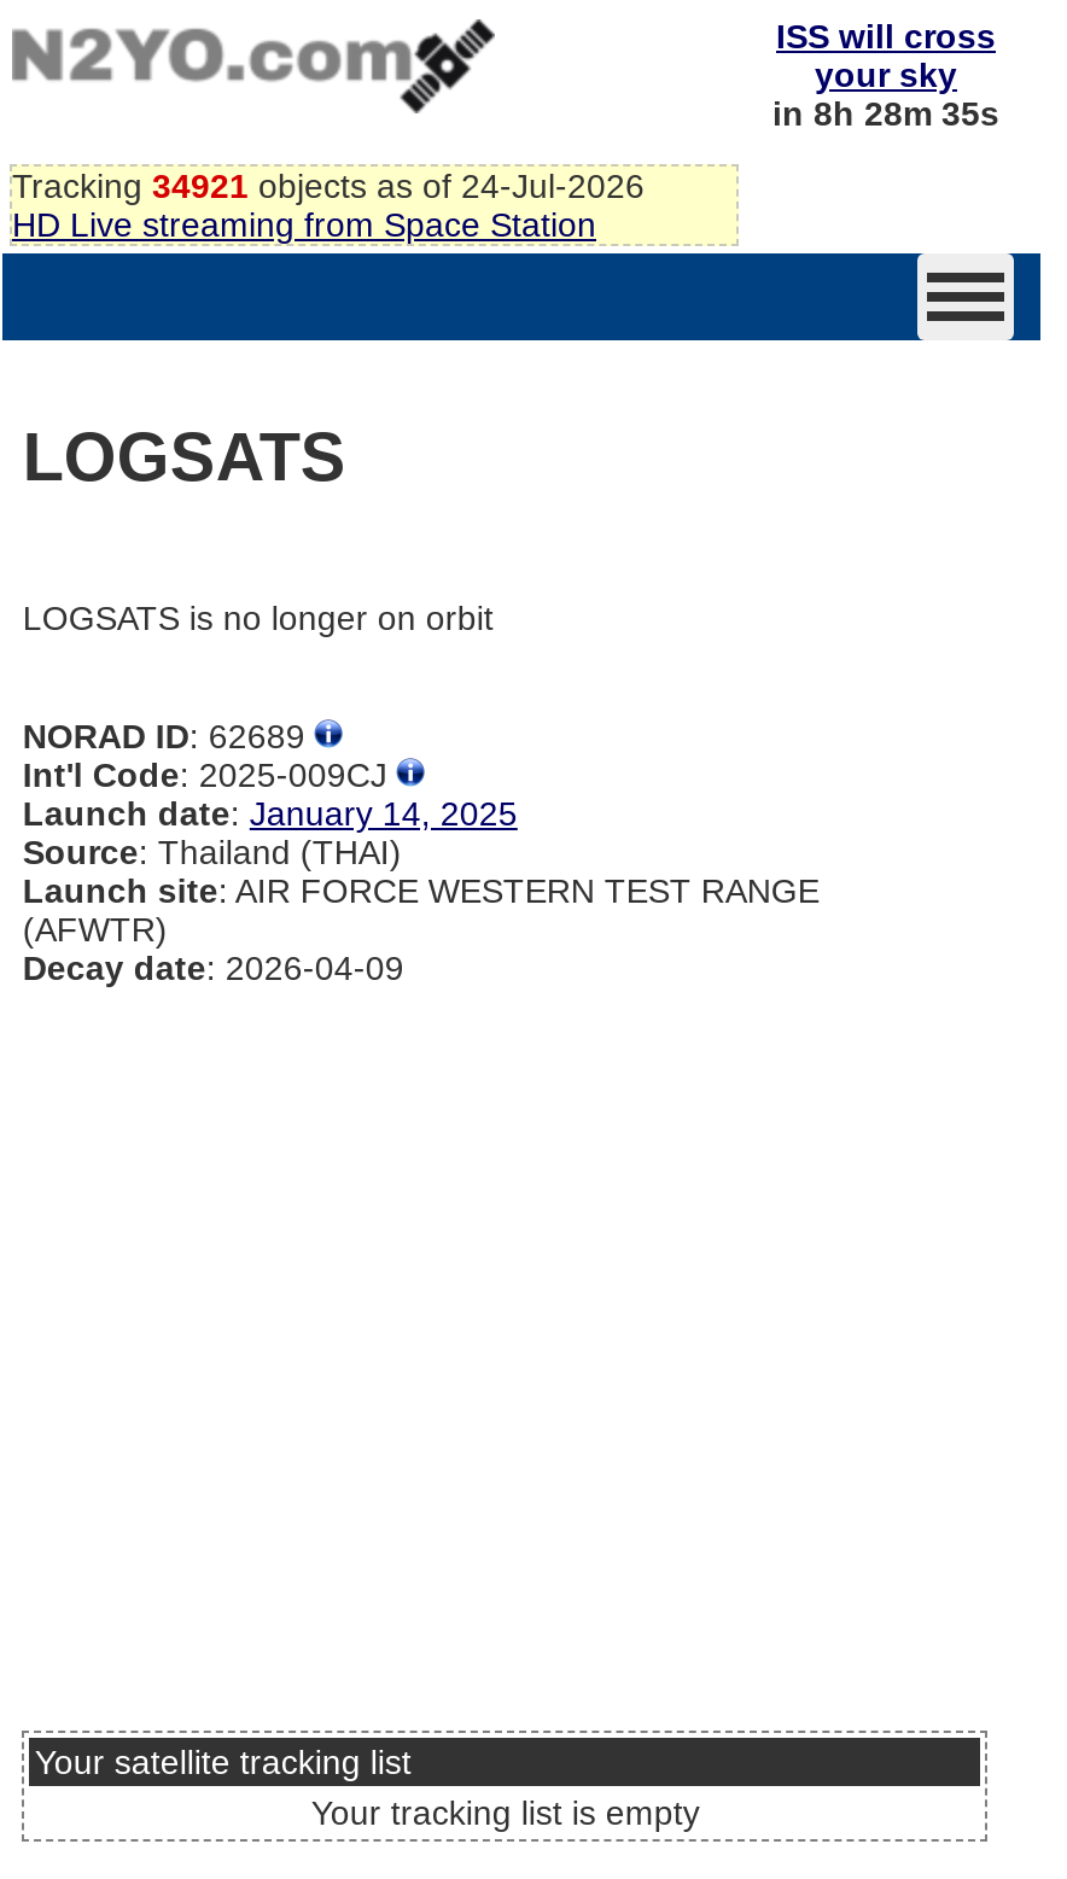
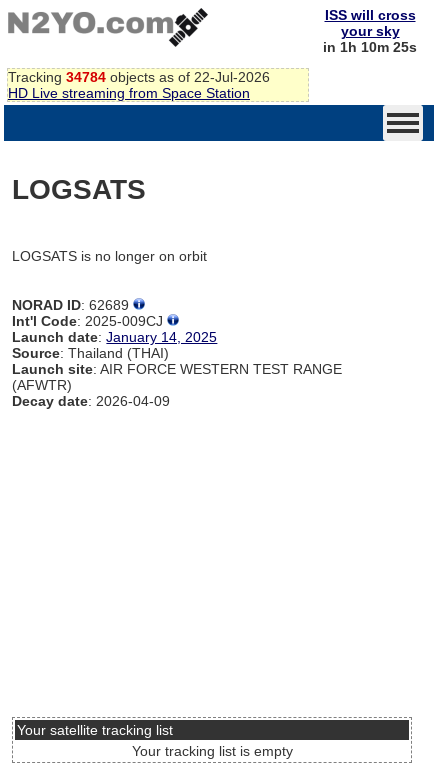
[772,94,999,133] in 8h 28m 35s -> [323,39,417,55] in 1h 10m 25s
[12,166,645,205] Tracking 34921 objects as of 24-Jul-2026 -> [8,69,270,85] Tracking 34784 objects as of 22-Jul-2026

